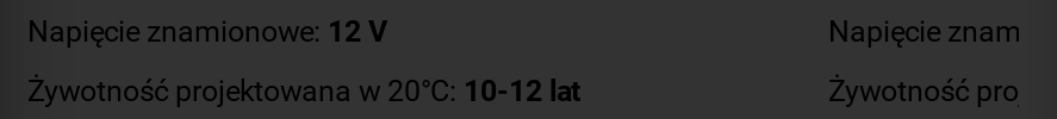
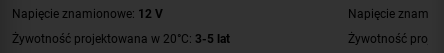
[27,74,580,109] Żywotność projektowana w 20°C: 10-12 lat -> [12,31,230,46] Żywotność projektowana w 20°C: 3-5 lat

